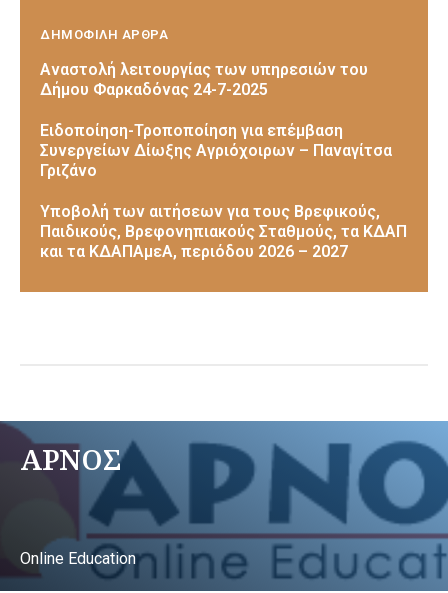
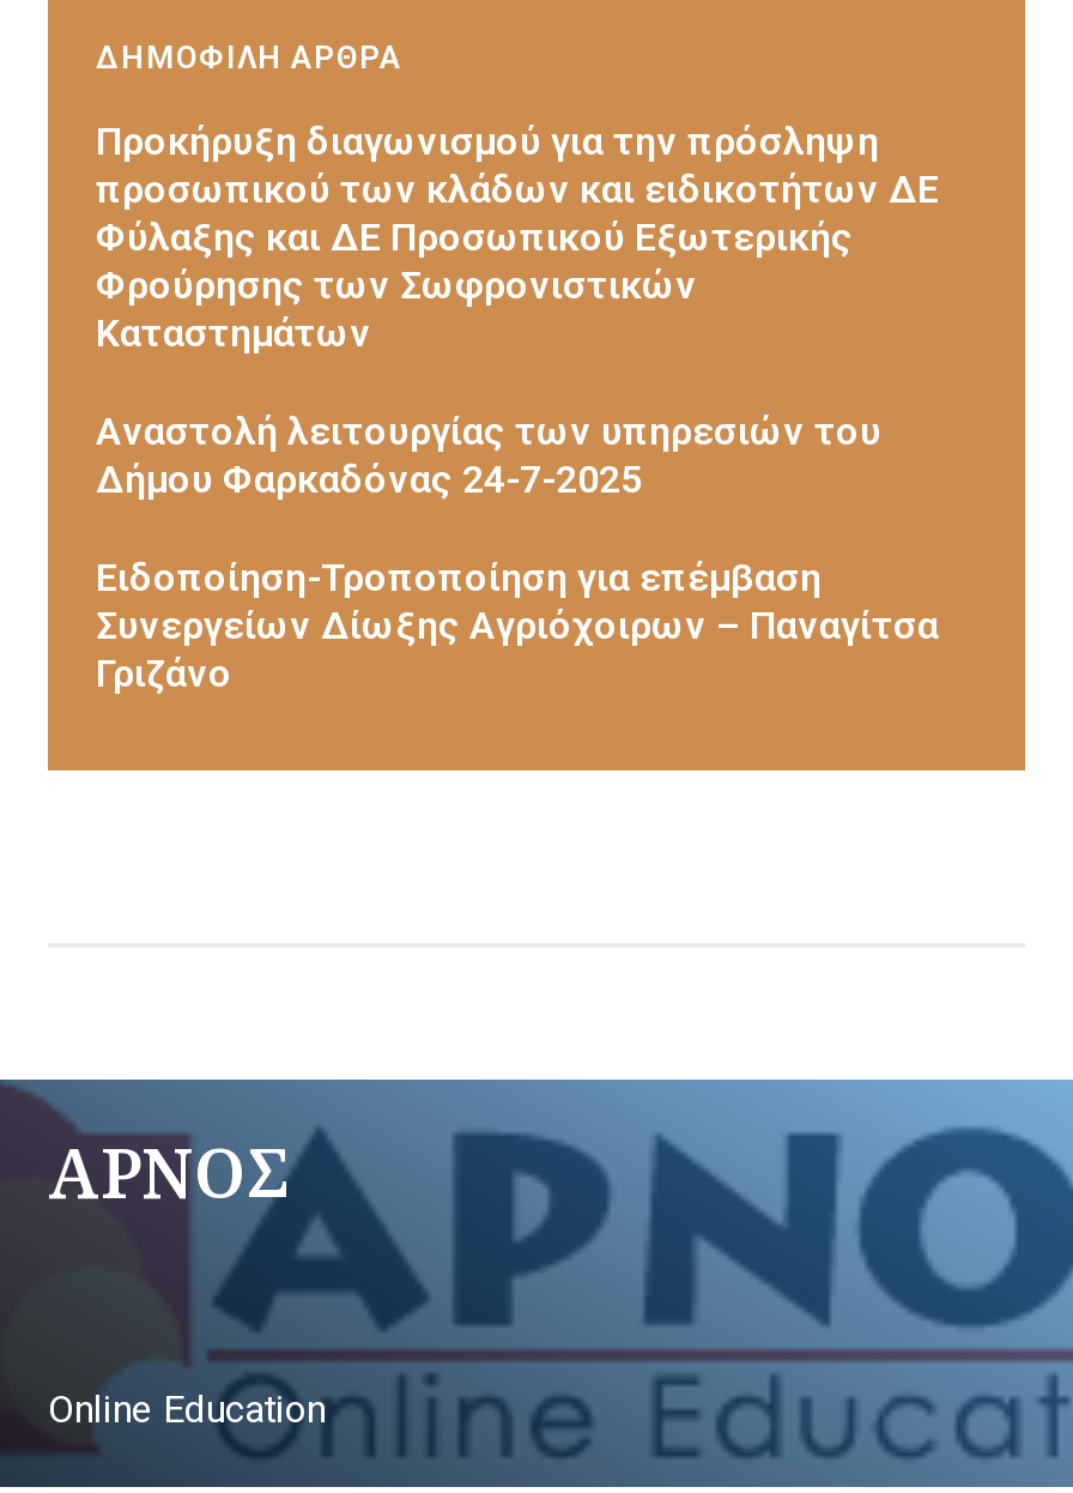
none -> [96,118,939,356] Προκήρυξη διαγωνισμού για την πρόσληψη | προσωπικού των κλάδων και ειδικοτήτων ΔΕ | Φύλαξης και ΔΕ Προσωπικού Εξωτερικής | Φρούρησης των Σωφρονιστικών | Καταστημάτων
moved [40,60,392,180] -> [96,408,939,696]: Αναστολή λειτουργίας των υπηρεσιών του | Δήμου Φαρκαδόνας 24-7-2025 | Ειδοποίηση-Τροποποίηση για επέμβαση | Συνεργείων Δίωξης Αγριόχοιρων – Παναγίτσα | Γριζάνο
[40,202,407,261] Υποβολή των αιτήσεων για τους Βρεφικούς, | Παιδικούς, Βρεφονηπιακούς Σταθμούς, τα ΚΔΑΠ | και τα ΚΔΑΠΑμεΑ, περιόδου 2026 – 2027 -> none

